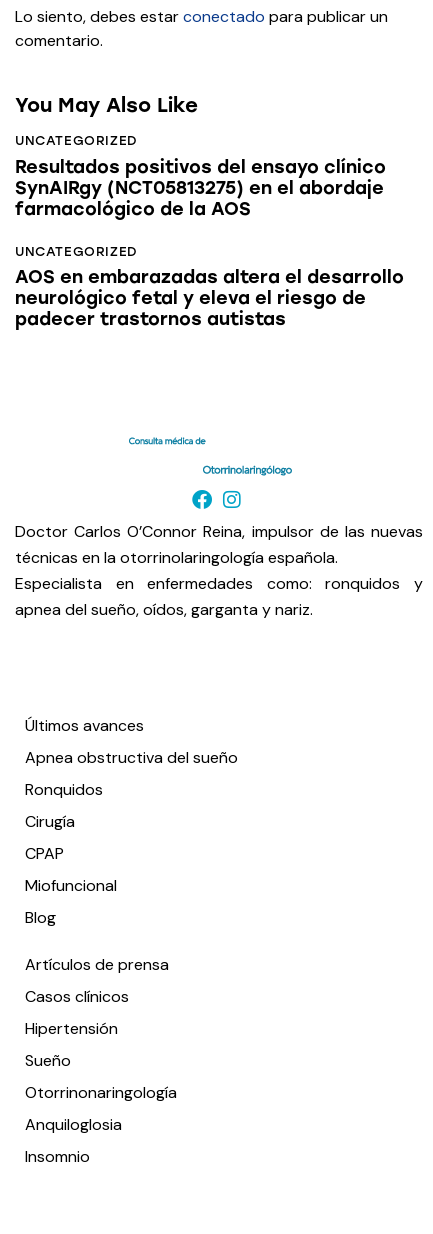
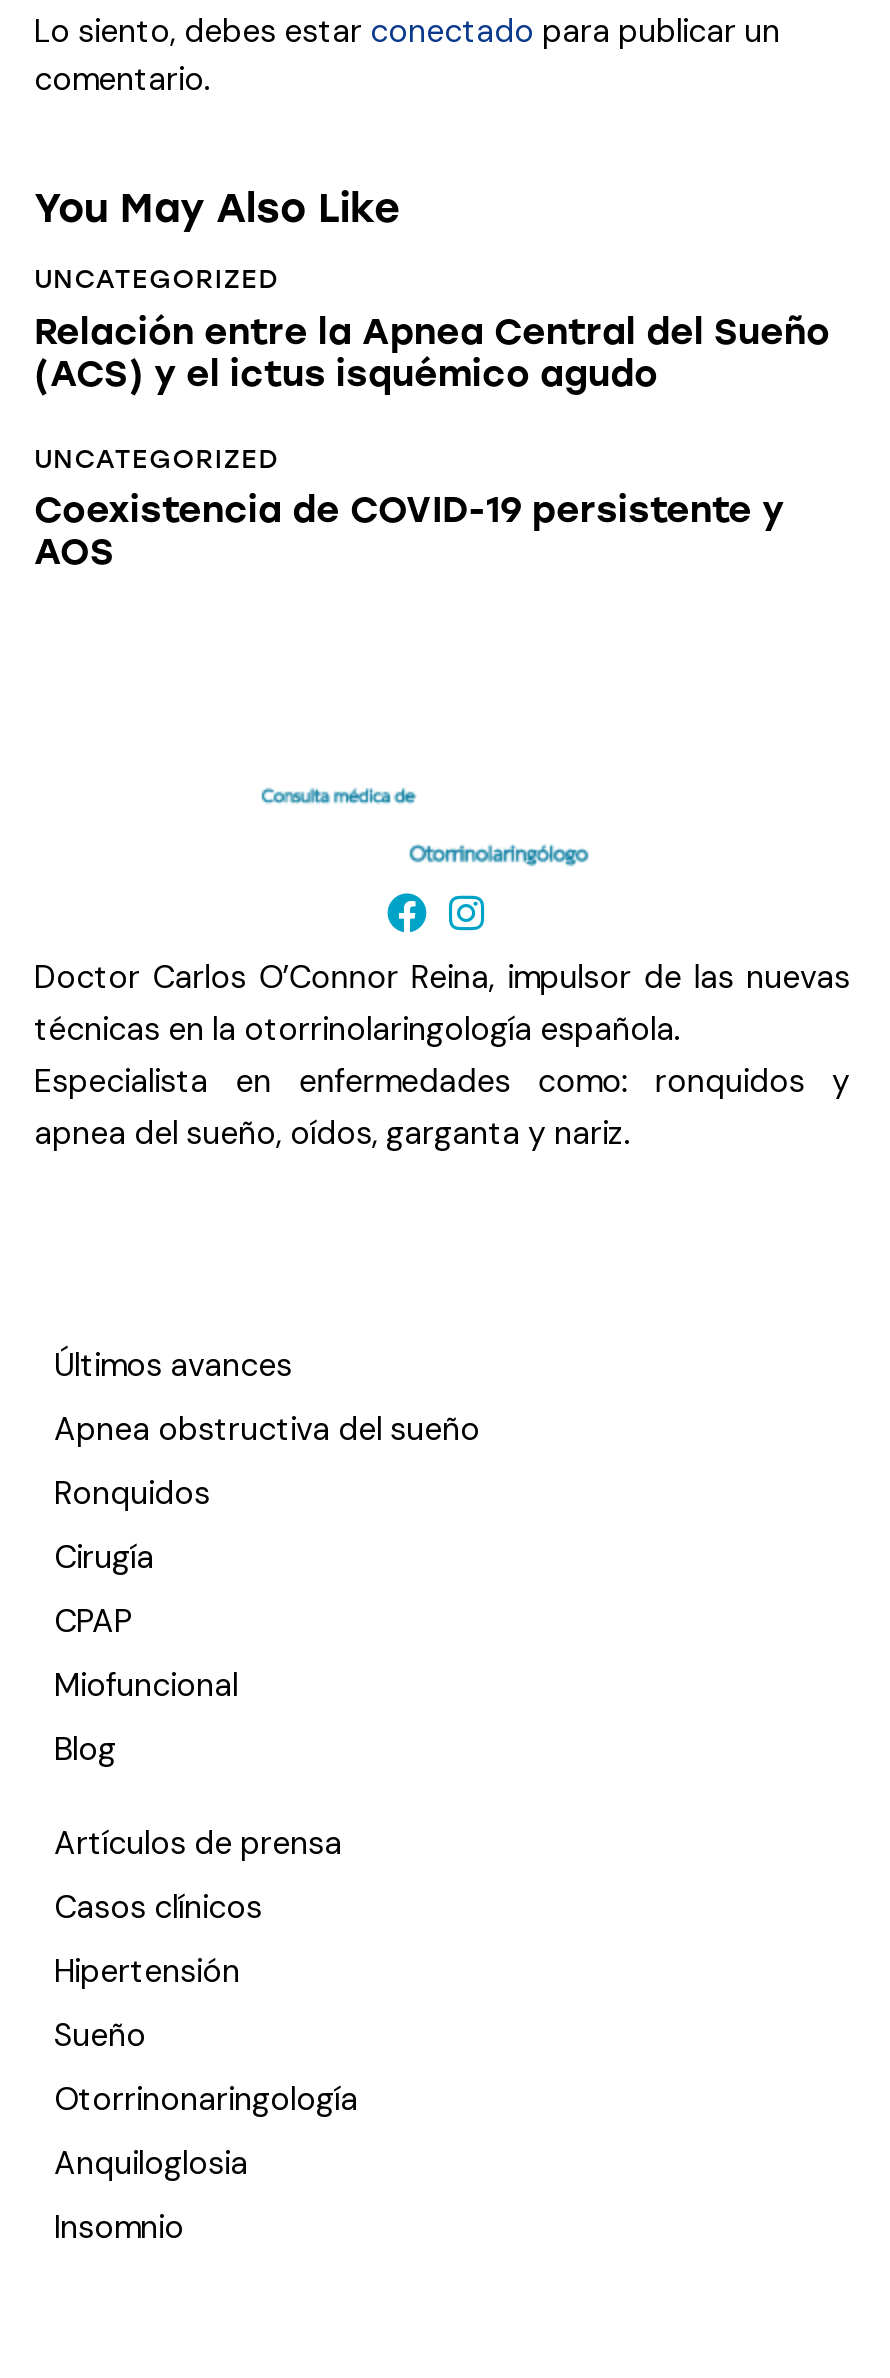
[15,156,386,220] Resultados positivos del ensayo clínico | SynAIRgy (NCT05813275) en el abordaje | farmacológico de la AOS -> [34,310,830,396] Relación entre la Apnea Central del Sueño | (ACS) y el ictus isquémico agudo
[15,266,404,330] AOS en embarazadas altera el desarrollo | neurológico fetal y eleva el riesgo de | padecer trastornos autistas -> [34,489,784,575] Coexistencia de COVID-19 persistente y | AOS

